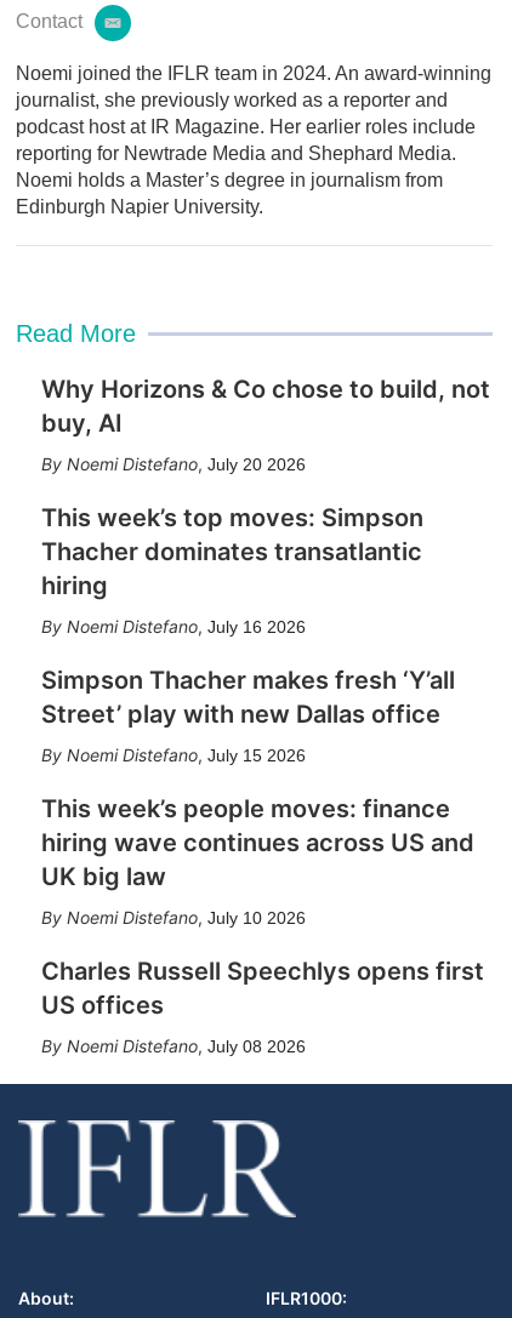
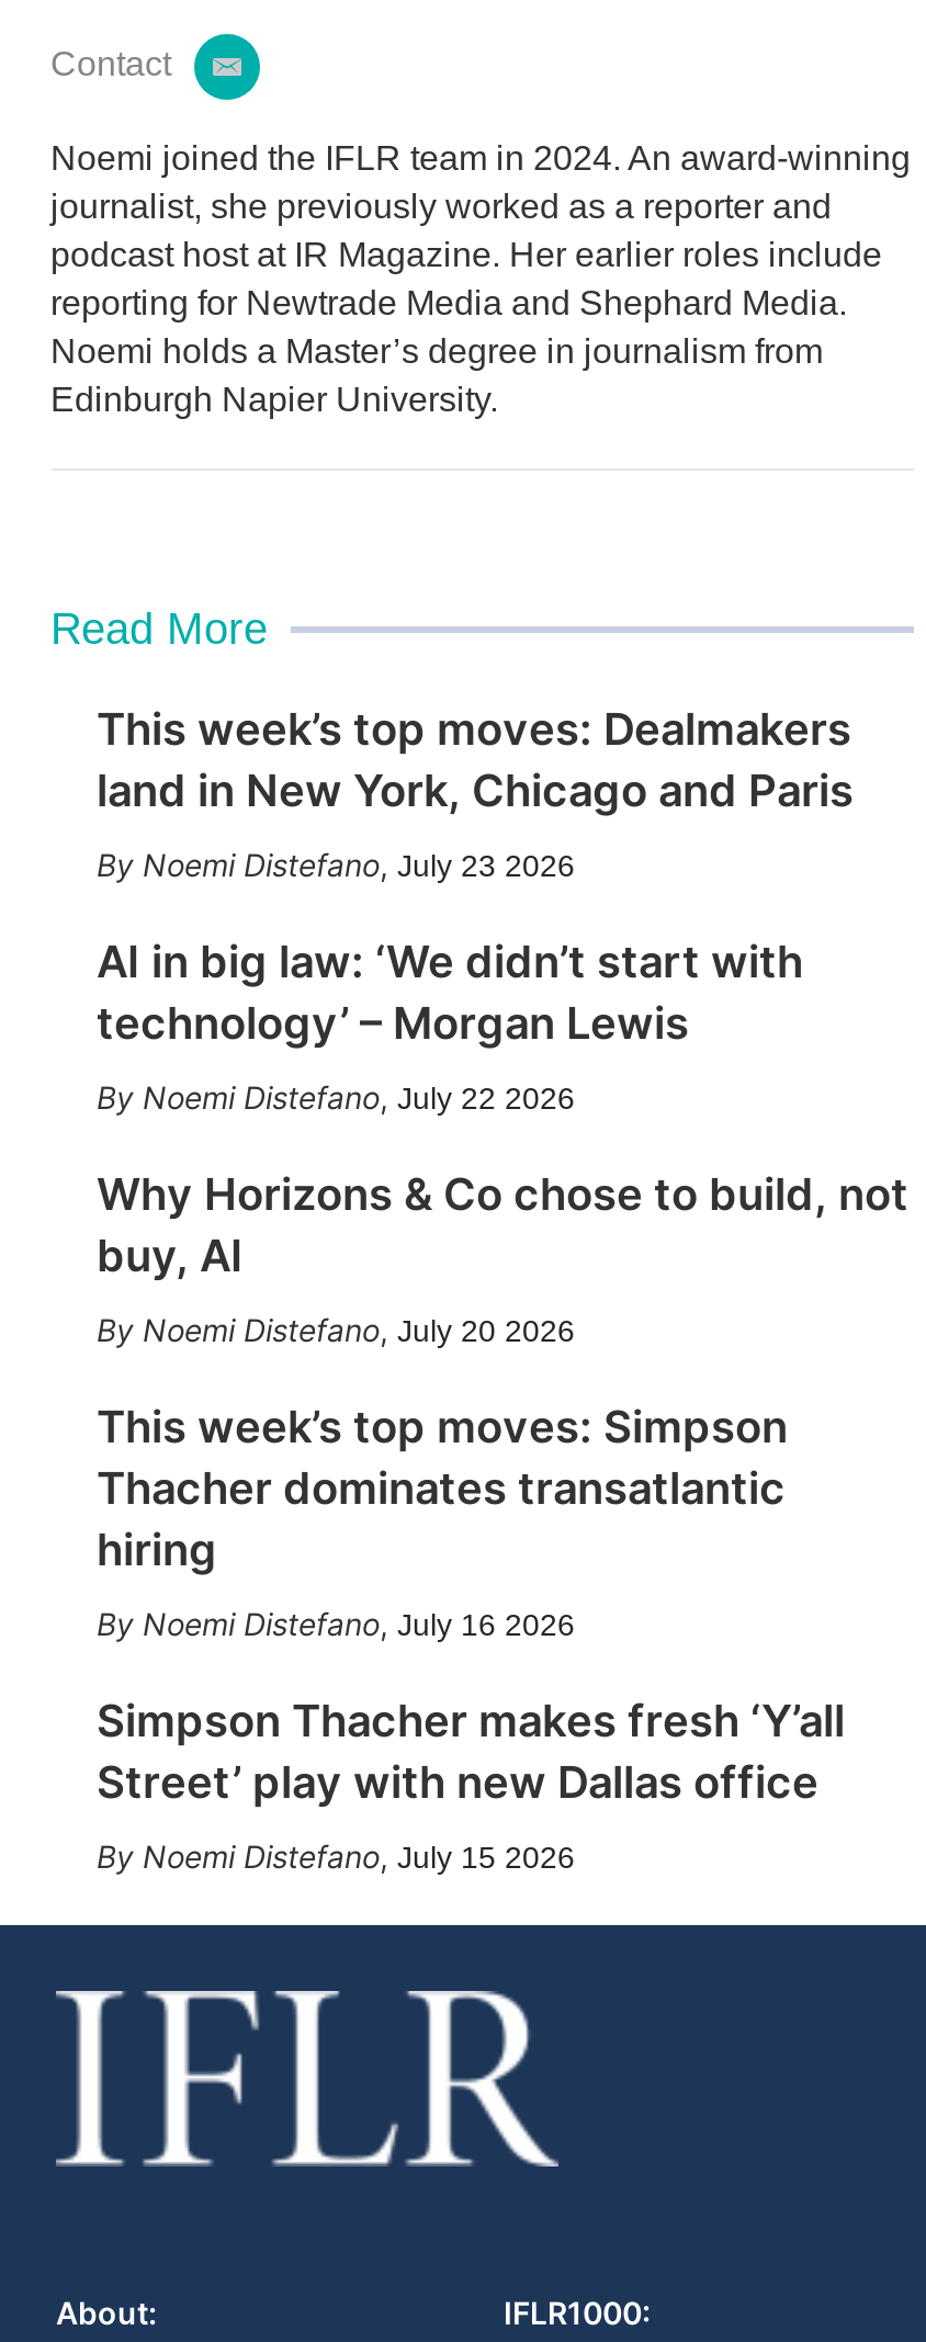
none -> [97,703,854,1116] This week’s top moves: Dealmakers | land in New York, Chicago and Paris | Noemi Distefano, July 23 2026 | AI in big law: ‘We didn’t start with | technology’ – Morgan Lewis | Noemi Distefano, July 22 2026
moved [41,375,490,765] -> [97,1168,908,1875]: Why Horizons & Co chose to build, not | buy, AI | Noemi Distefano, July 20 2026 | ... | Street’ play with new Dallas office | Noemi Distefano, July 15 2026
[41,794,483,1056] This week’s people moves: finance | hiring wave continues across US and | UK big law | Noemi Distefano, July 10 2026 | Charles Russell Speechlys opens first | US offices | Noemi Distefano, July 08 2026 -> none

